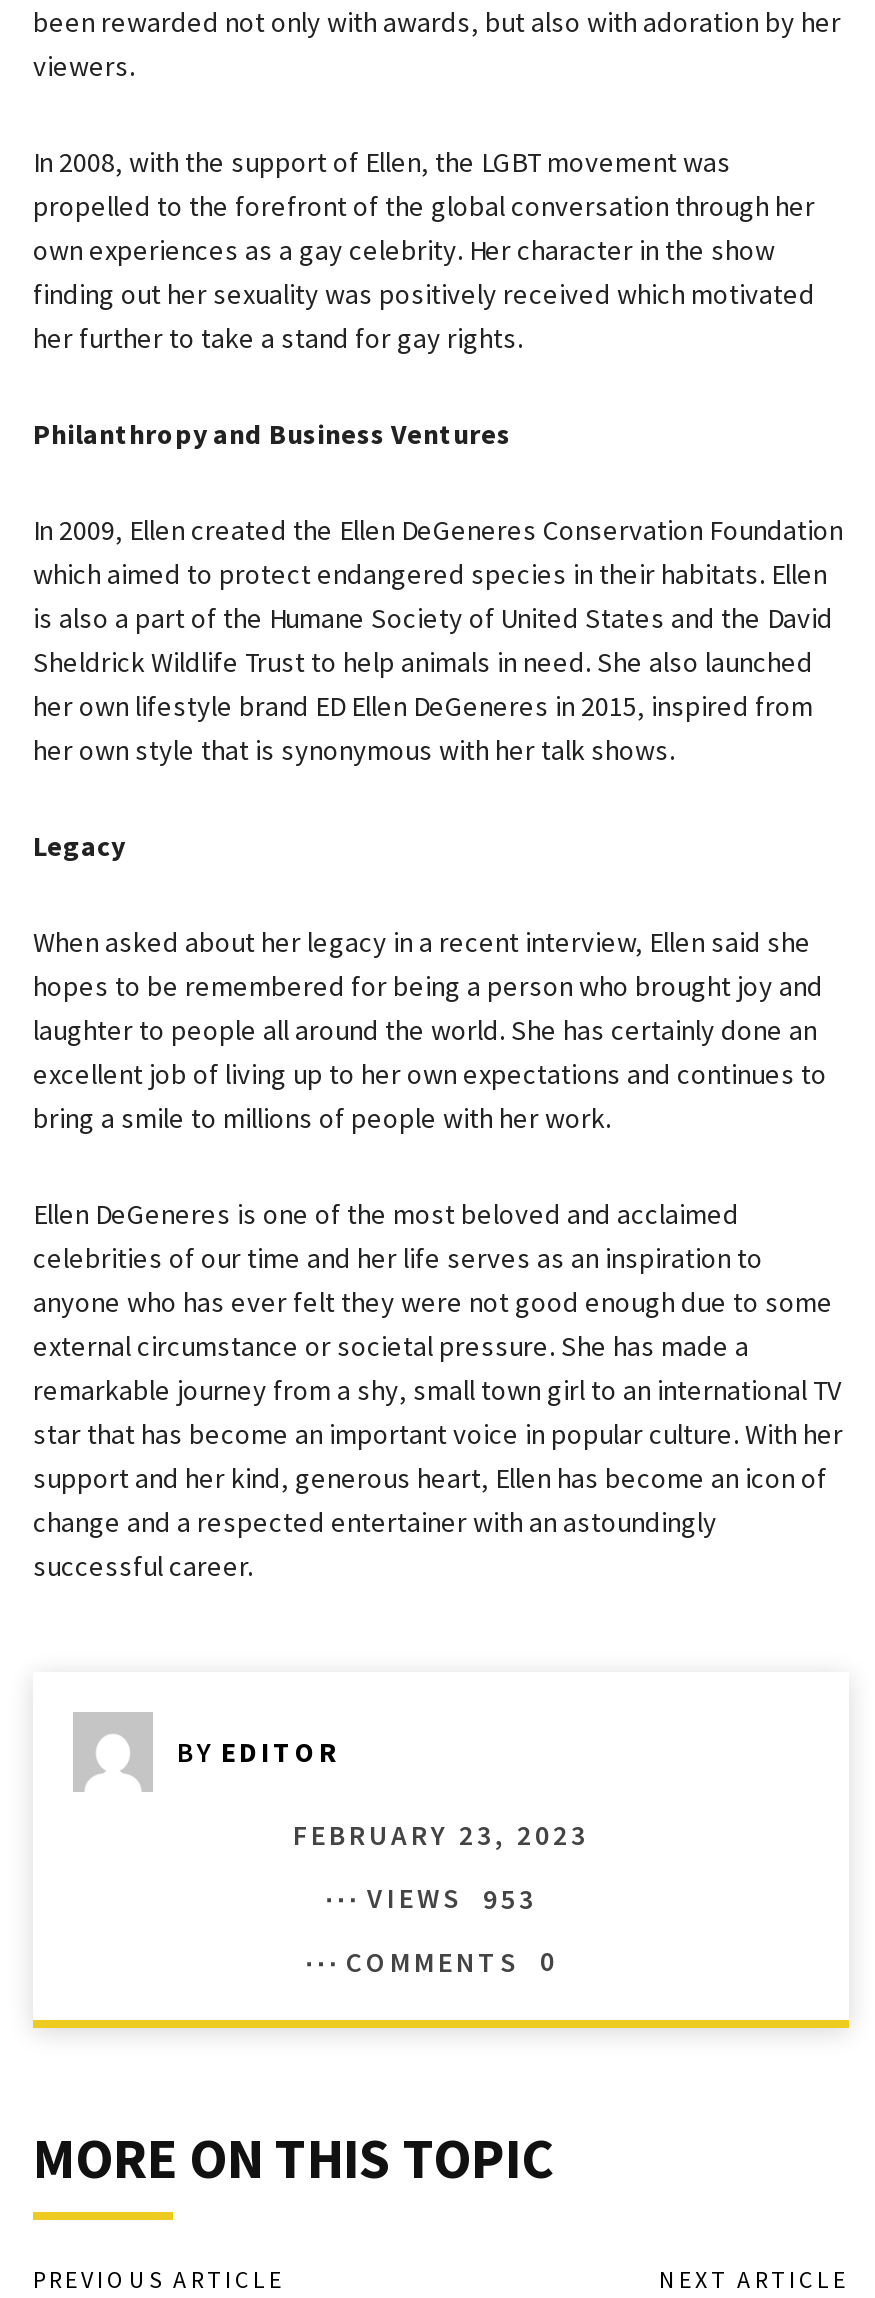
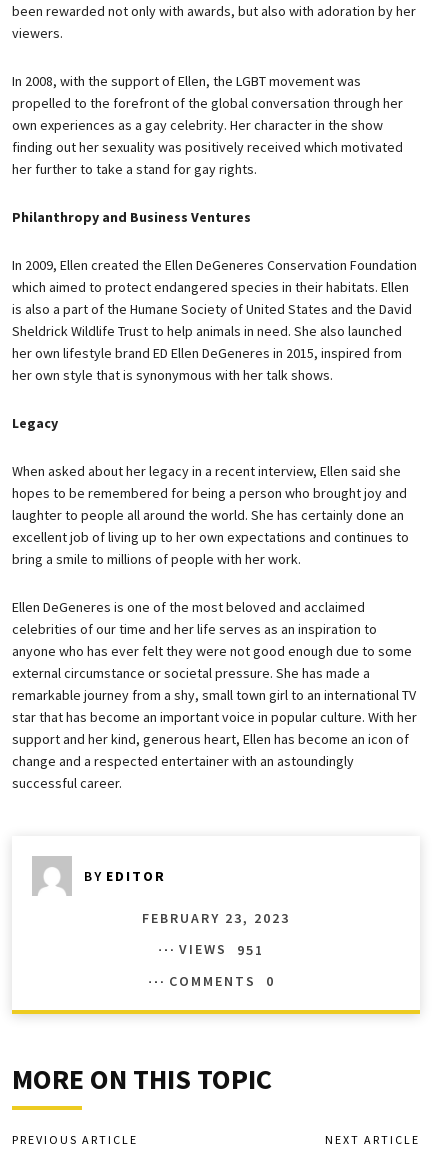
[367,1880,537,1916] VIEWS 953 -> [179,940,264,958] VIEWS 951

